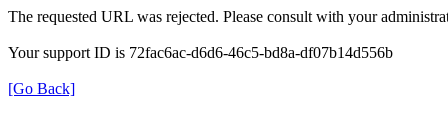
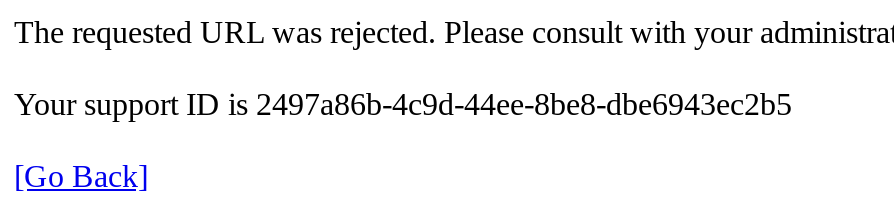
[8,44,393,61] Your support ID is 72fac6ac-d6d6-46c5-bd8a-df07b14d556b -> [14,87,792,121] Your support ID is 2497a86b-4c9d-44ee-8be8-dbe6943ec2b5

